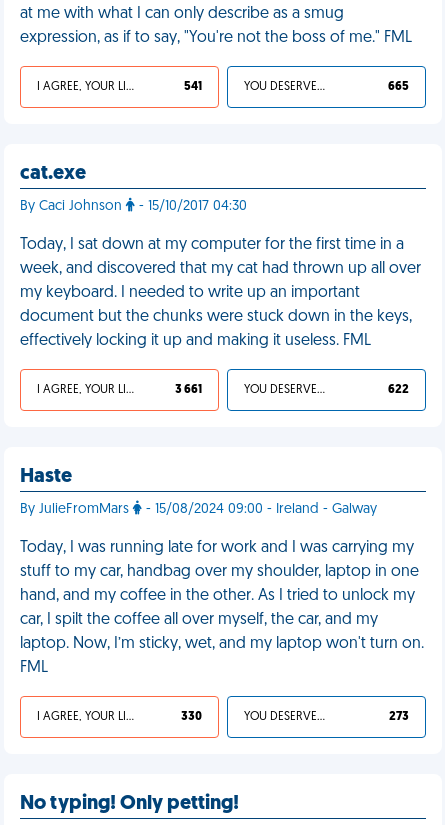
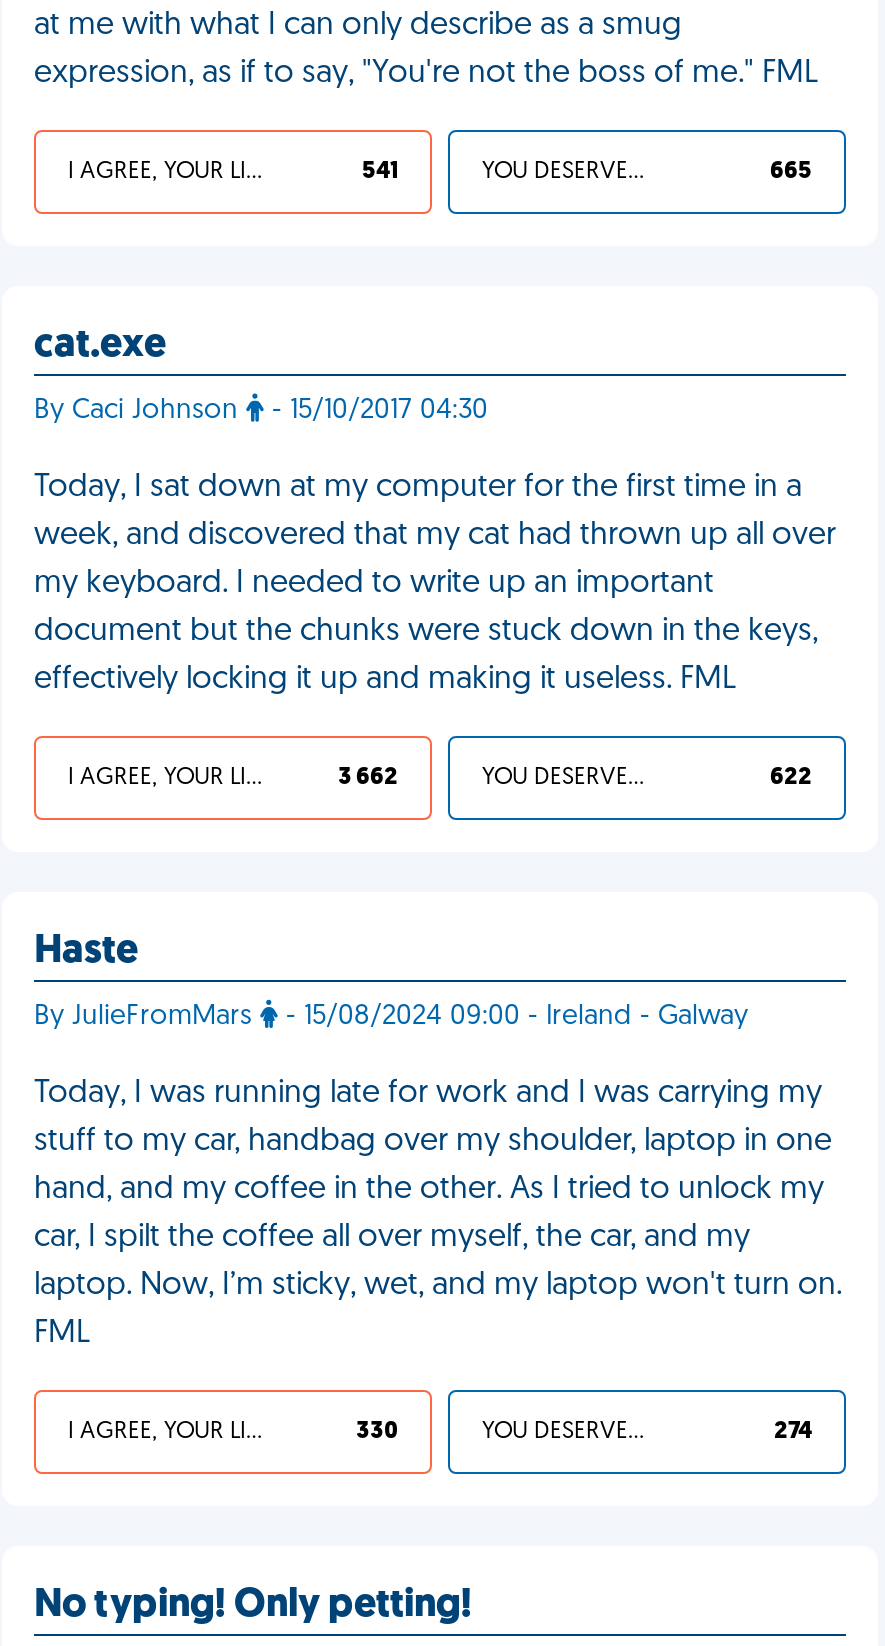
[175,384,202,396] 3 661 -> [338,766,398,790] 3 662
[389,711,409,723] 273 -> [774,1420,812,1444] 274

